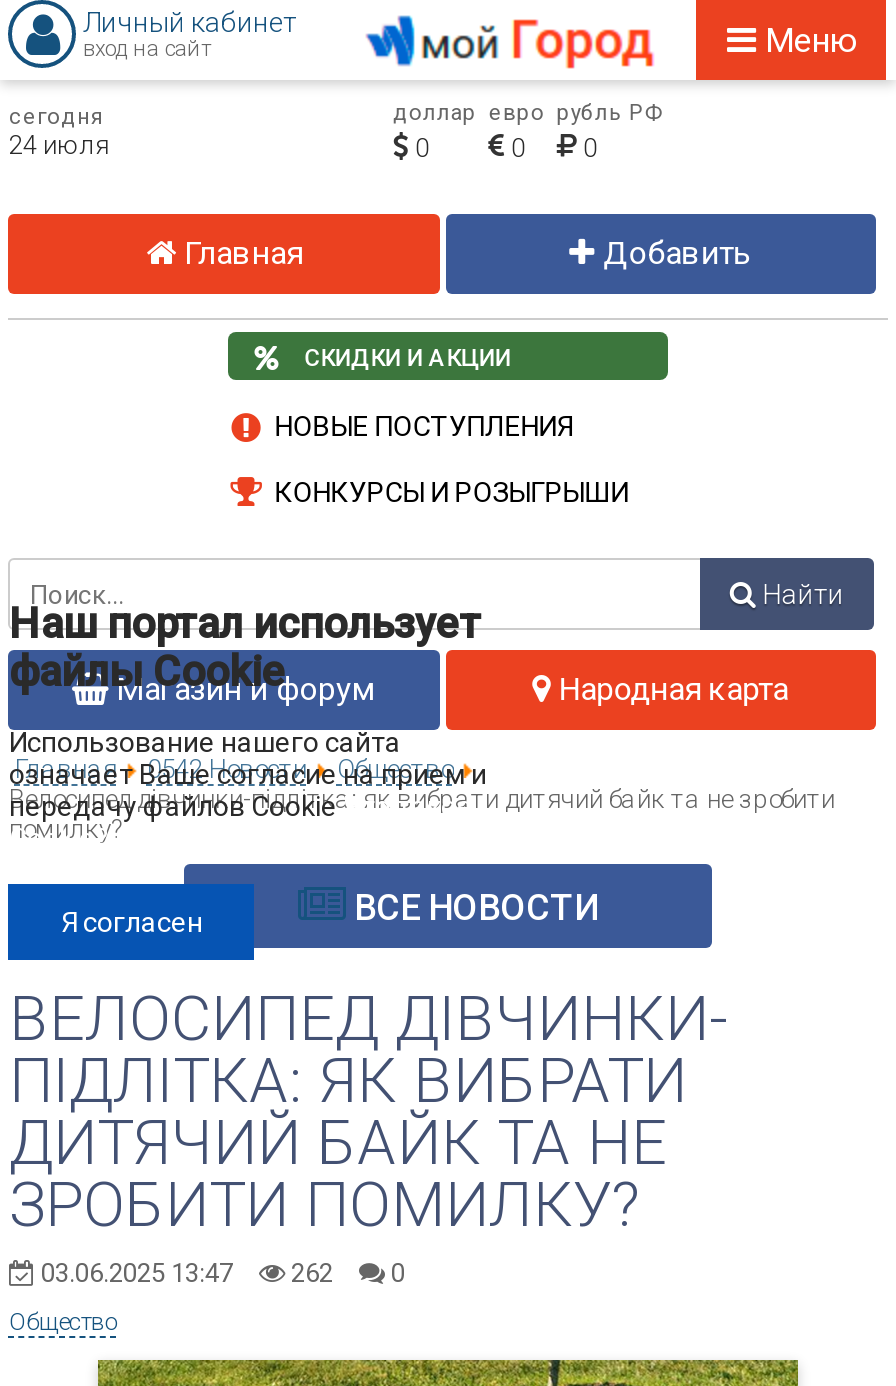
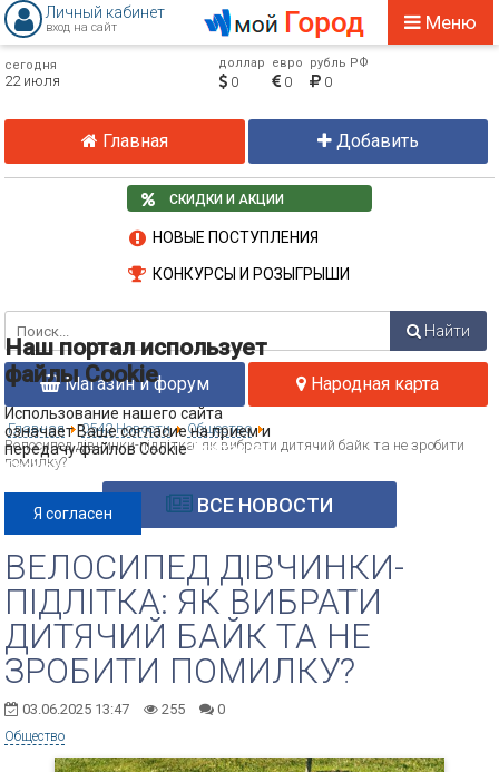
[9,129,109,159] 24 июля -> [5,72,61,89] 22 июля
[35,1258,405,1288] 03.06.2025 13:47 262 0 -> [19,701,226,717] 03.06.2025 13:47 255 0

